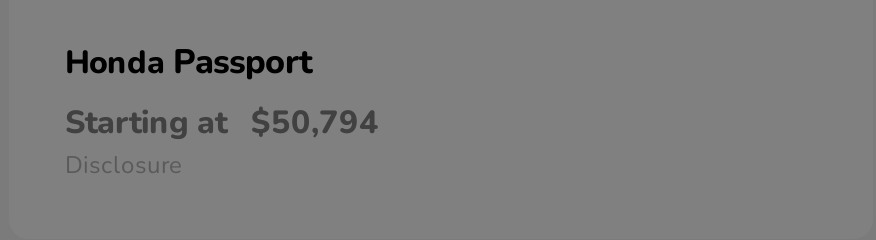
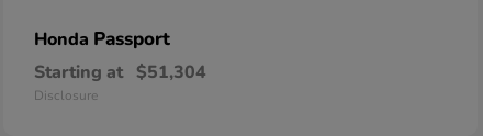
[65,101,379,145] Starting at $50,794 -> [34,60,206,84] Starting at $51,304

